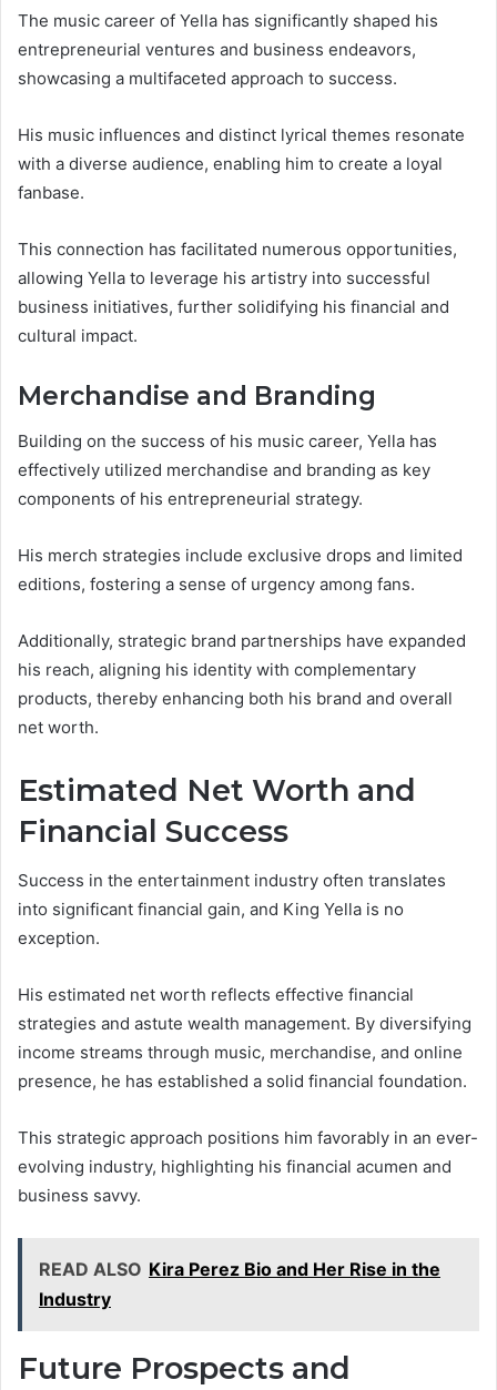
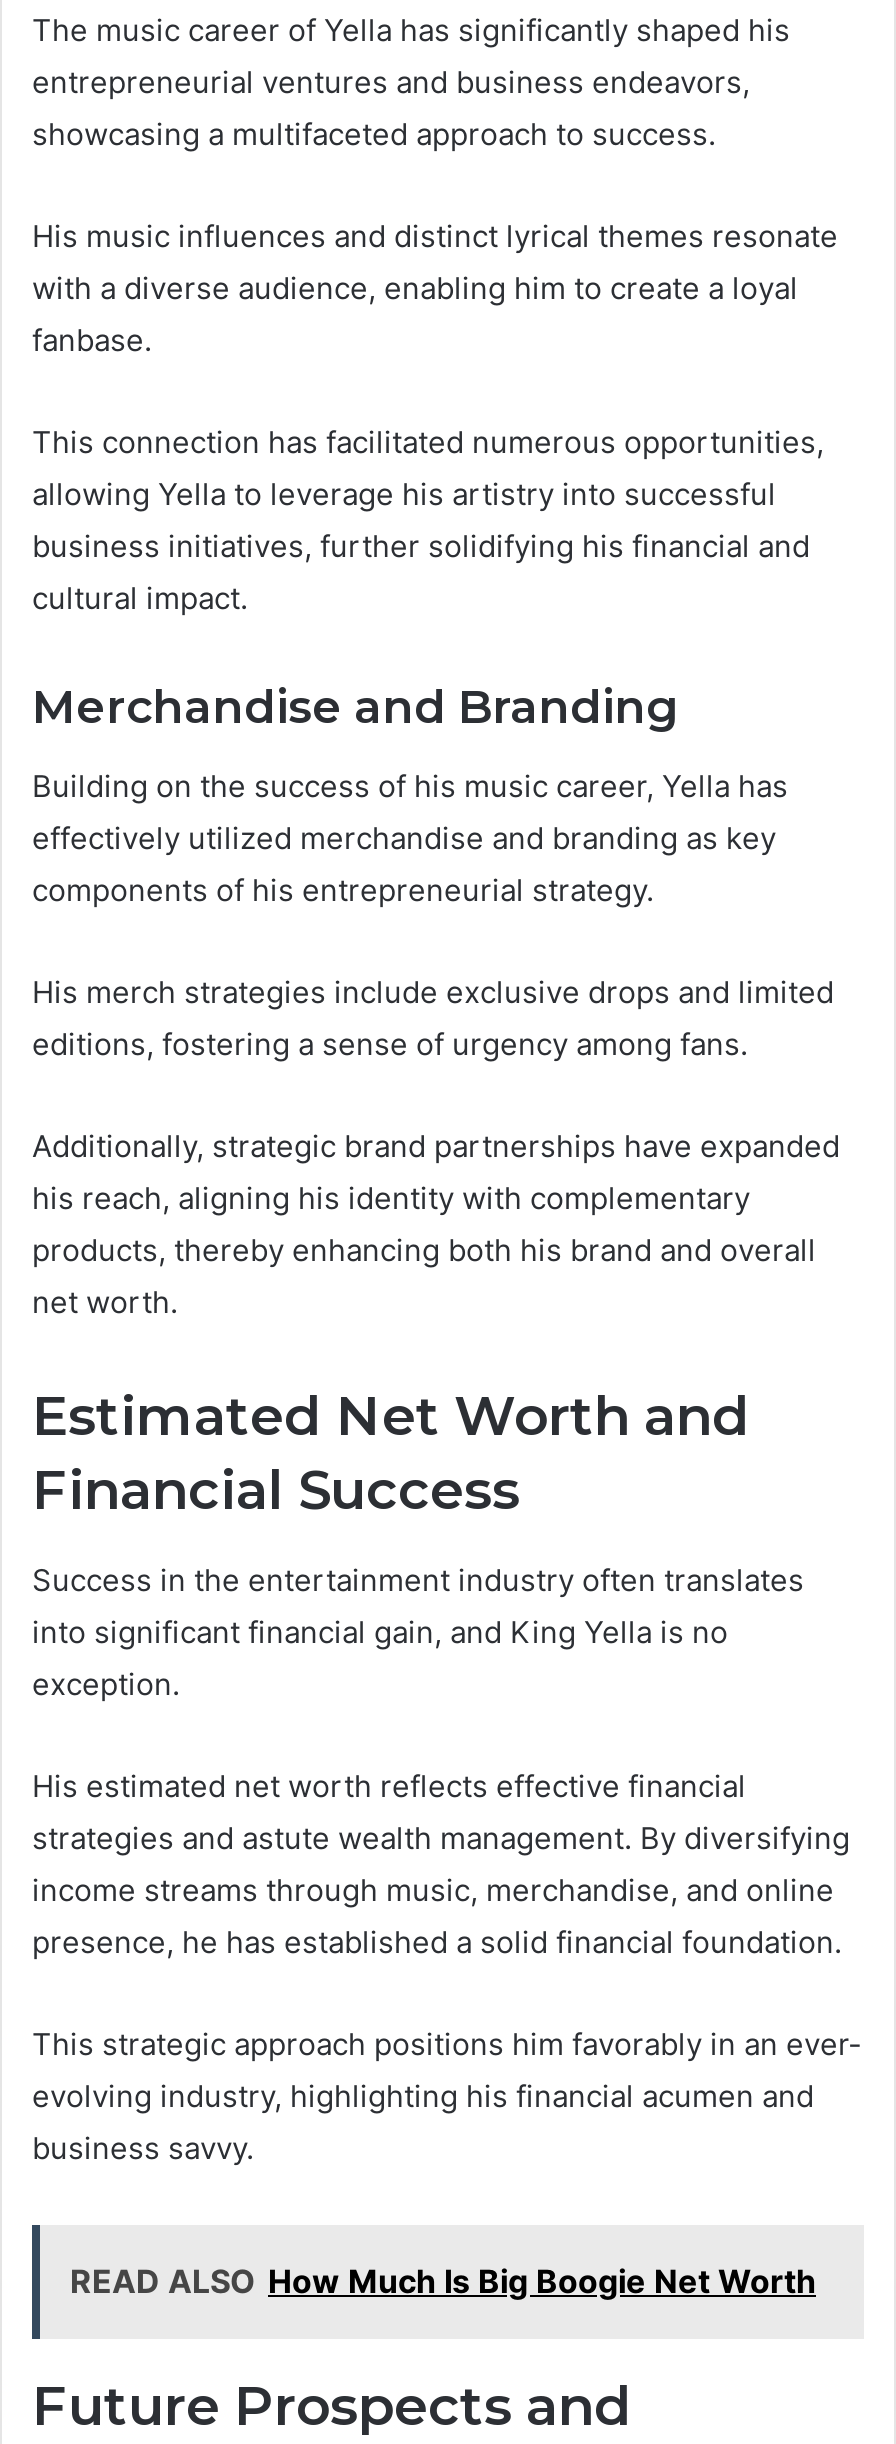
[39,1258,440,1310] READ ALSO Kira Perez Bio and Her Rise in the | Industry -> [70,2260,816,2300] READ ALSO How Much Is Big Boogie Net Worth

